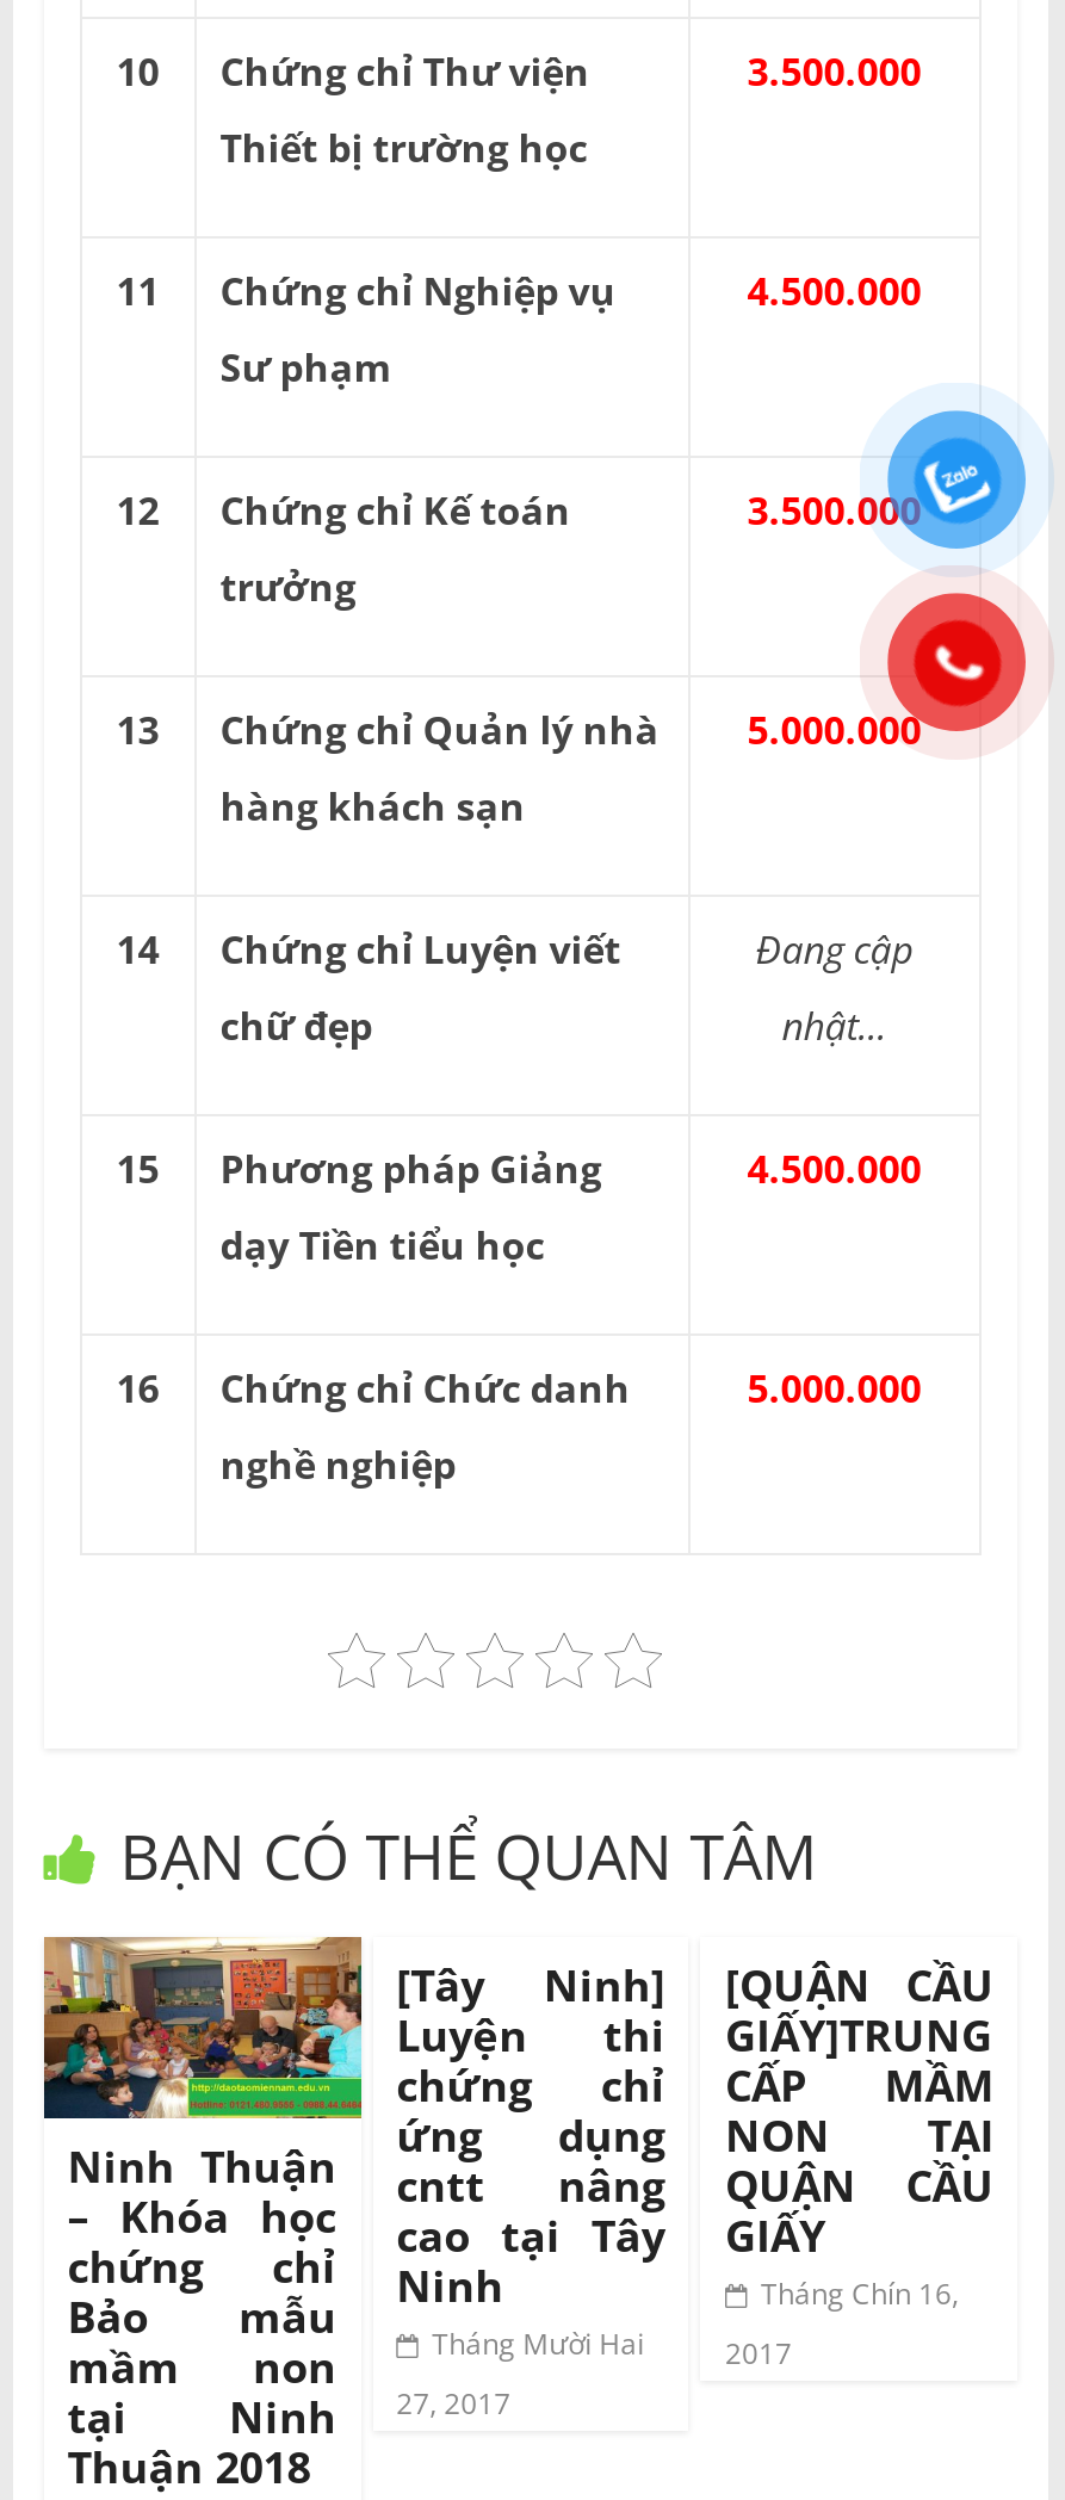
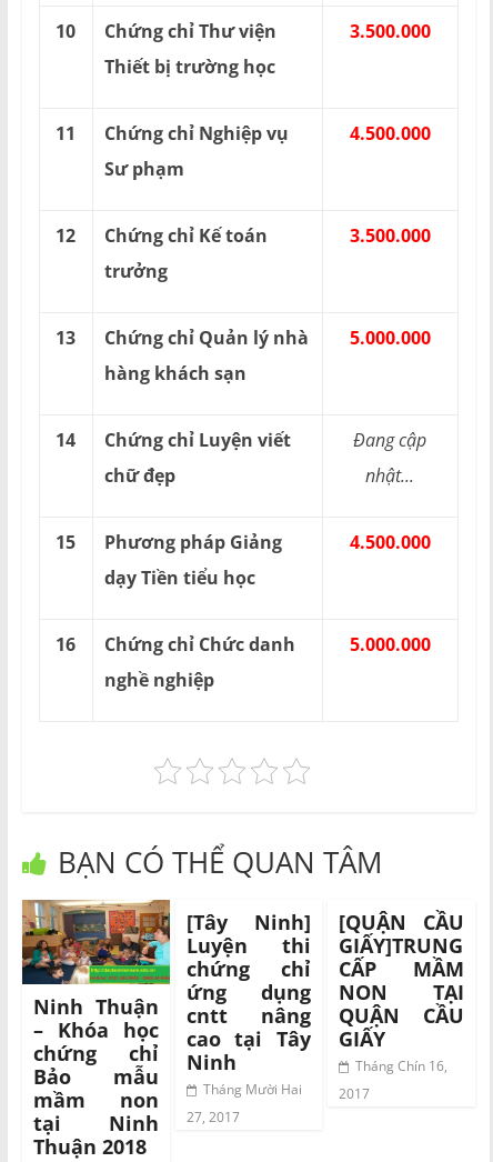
[881,406,1032,737] [image] -> none

